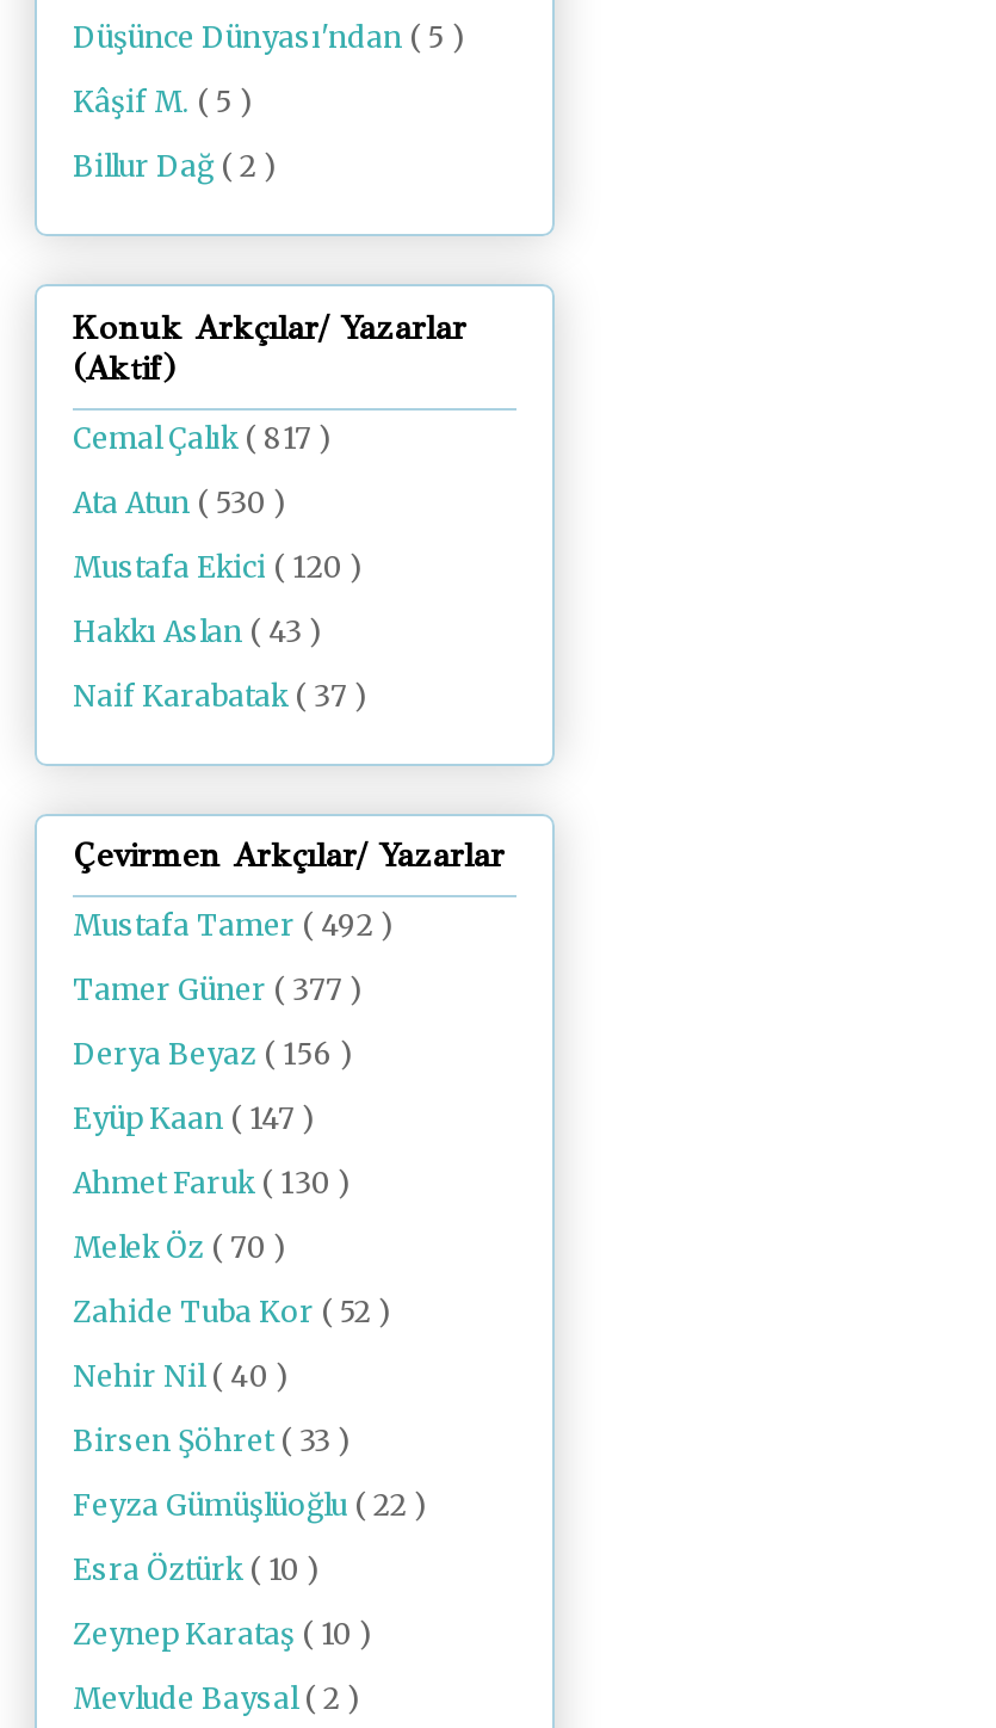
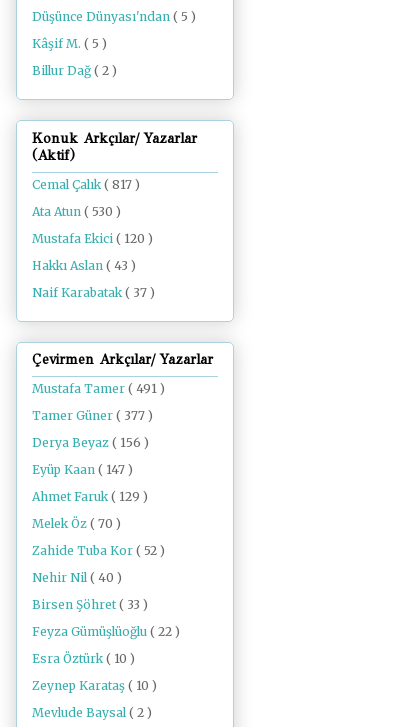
[73,907,392,943] Mustafa Tamer ( 492 ) -> [32,381,165,396] Mustafa Tamer ( 491 )
[73,1164,349,1200] Ahmet Faruk ( 130 ) -> [32,489,148,504] Ahmet Faruk ( 129 )

